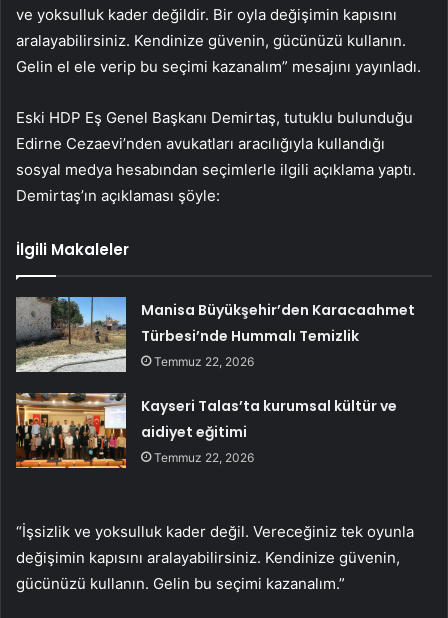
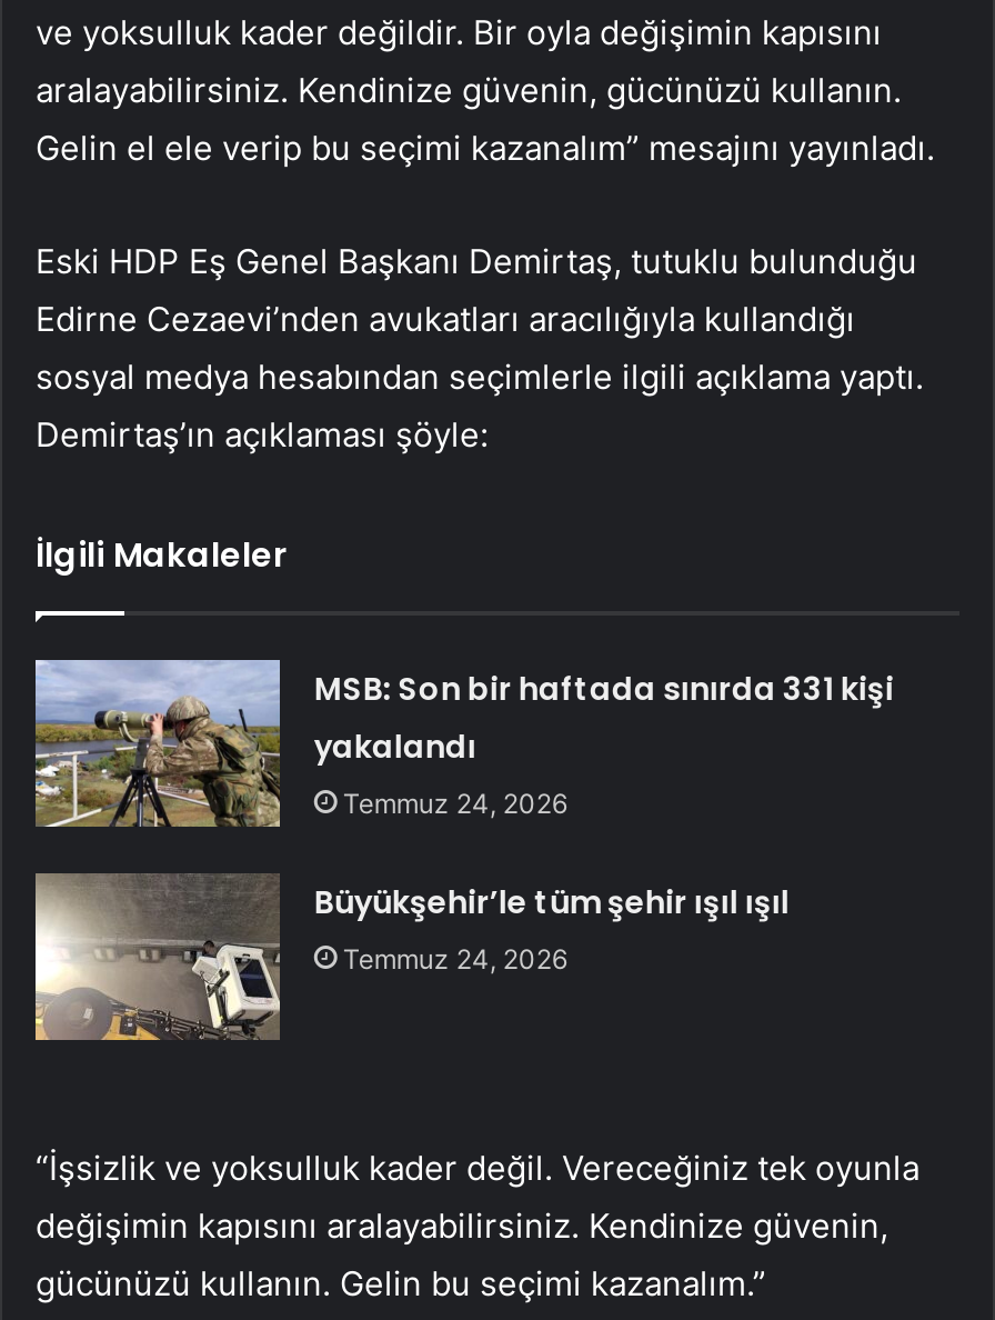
[15,296,415,373] [image] | Manisa Büyükşehir’den Karacaahmet | Türbesi’nde Hummalı Temizlik | Temmuz 22, 2026 -> [33,658,894,829] [image] | MSB: Son bir haftada sınırda 331 kişi | yakalandı | Temmuz 24, 2026
[15,392,397,469] [image] | Kayseri Talas’ta kurumsal kültür ve | aidiyet eğitimi | Temmuz 22, 2026 -> [33,873,789,1042] [image] | Büyükşehir’le tüm şehir ışıl ışıl | Temmuz 24, 2026

